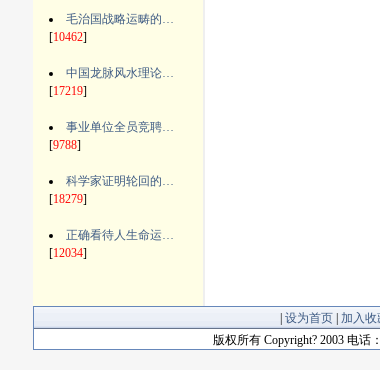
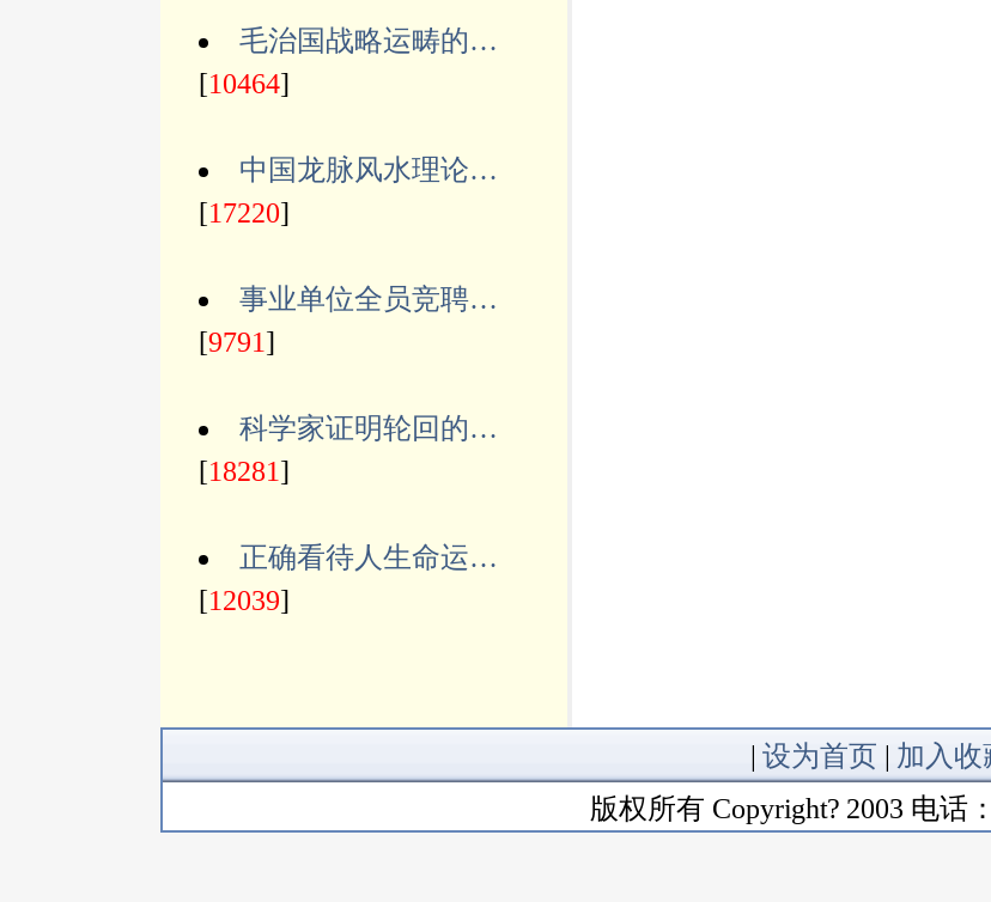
[49,30,87,44] [10462] -> [199,67,290,100] [10464]
[49,84,87,98] [17219] -> [199,196,290,230] [17220]
[49,138,81,152] [9788] -> [199,325,275,359] [9791]
[49,192,87,206] [18279] -> [199,455,290,488] [18281]
[49,246,87,260] [12034] -> [199,584,290,617] [12039]

